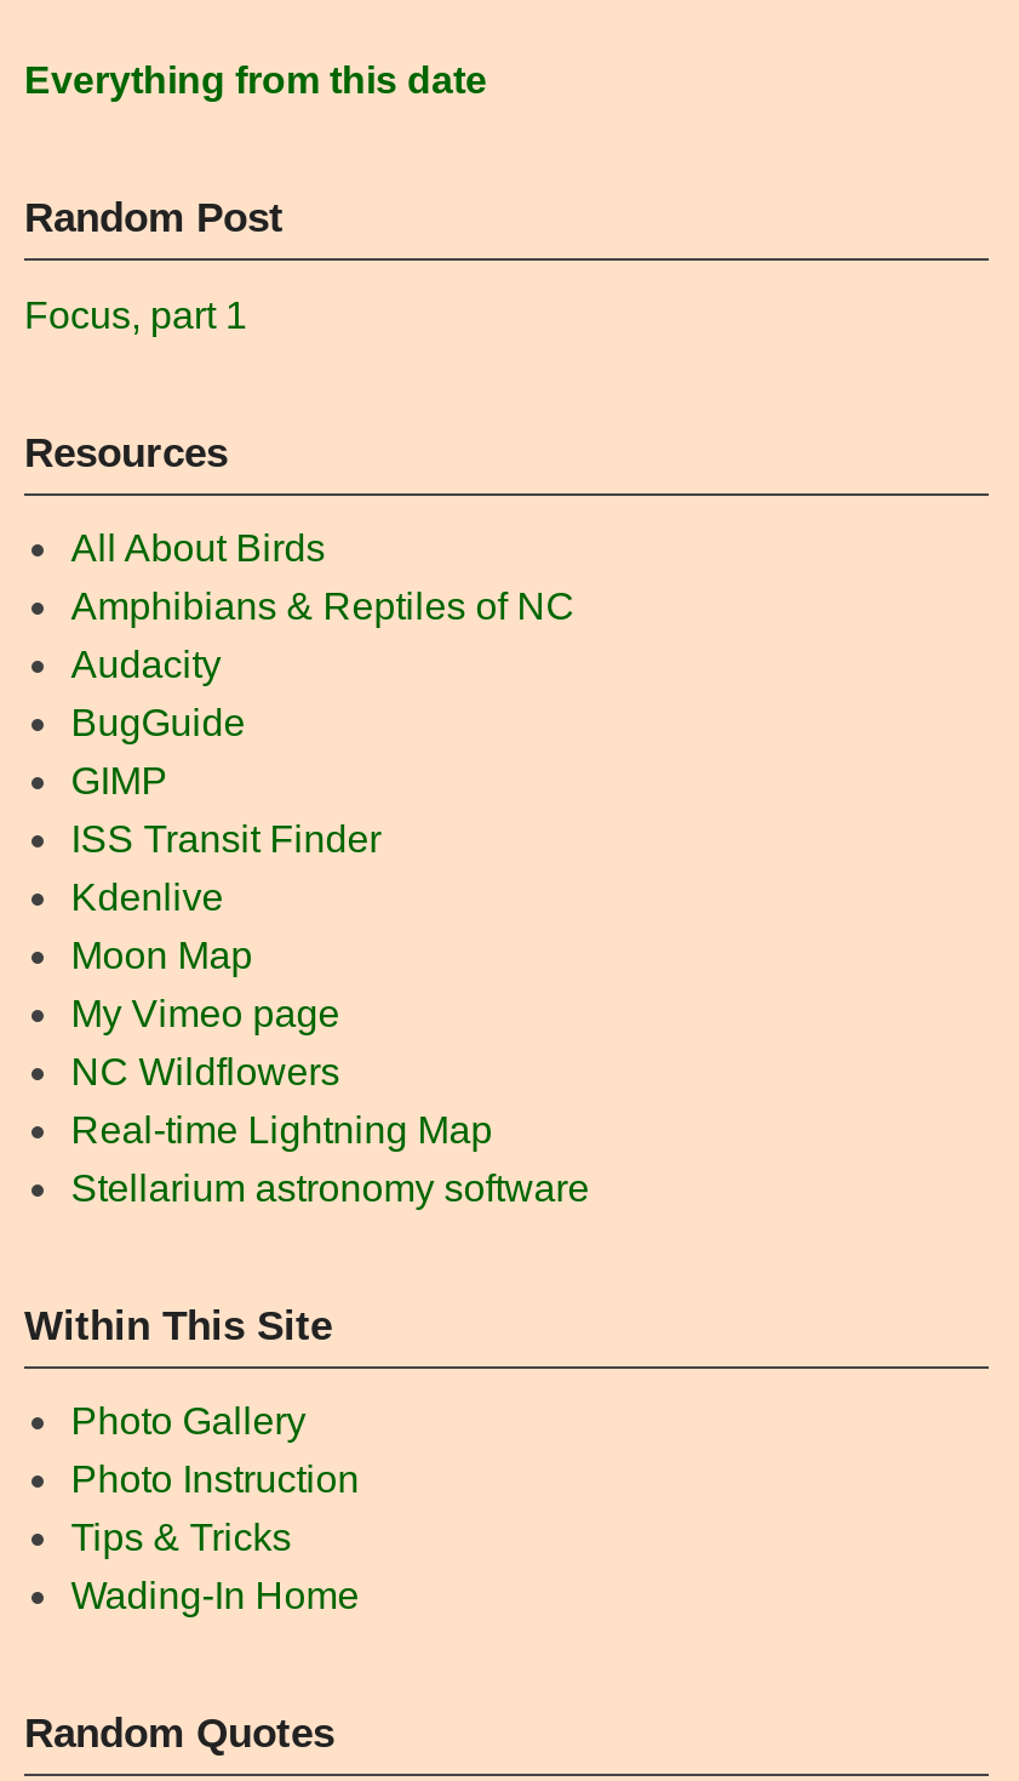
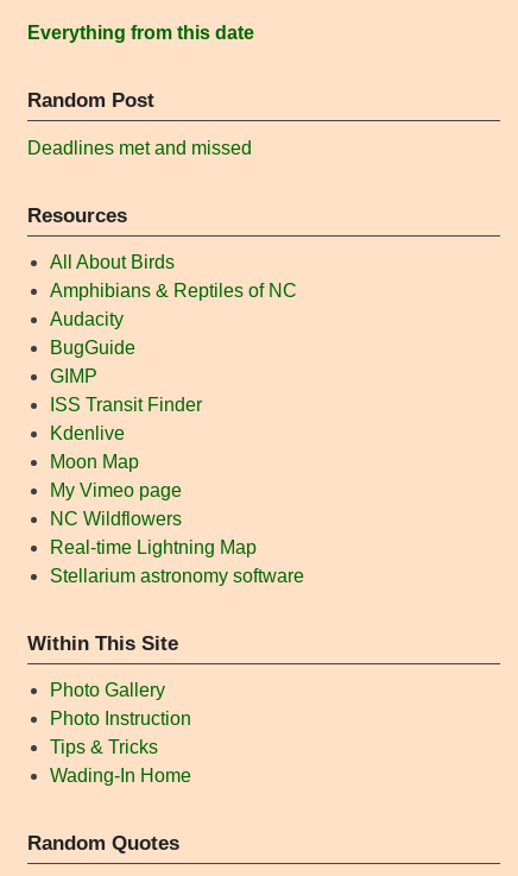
[24,294,247,335] Focus, part 1 -> [27,138,252,158] Deadlines met and missed

